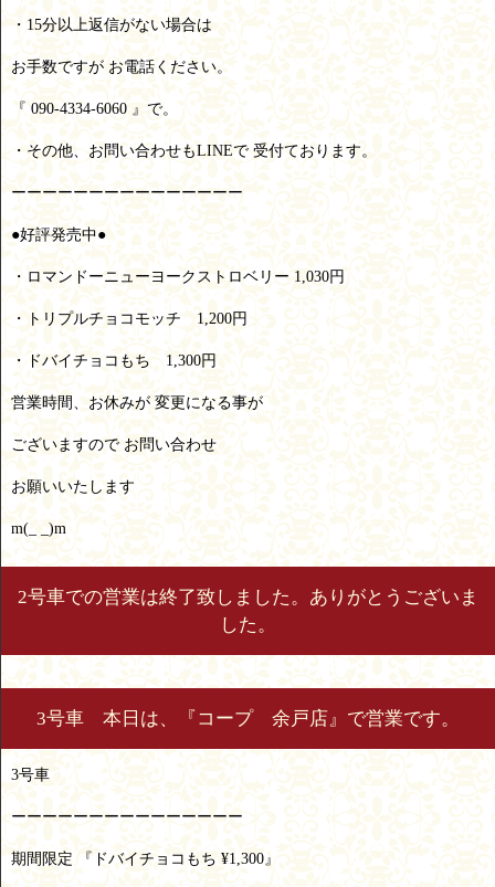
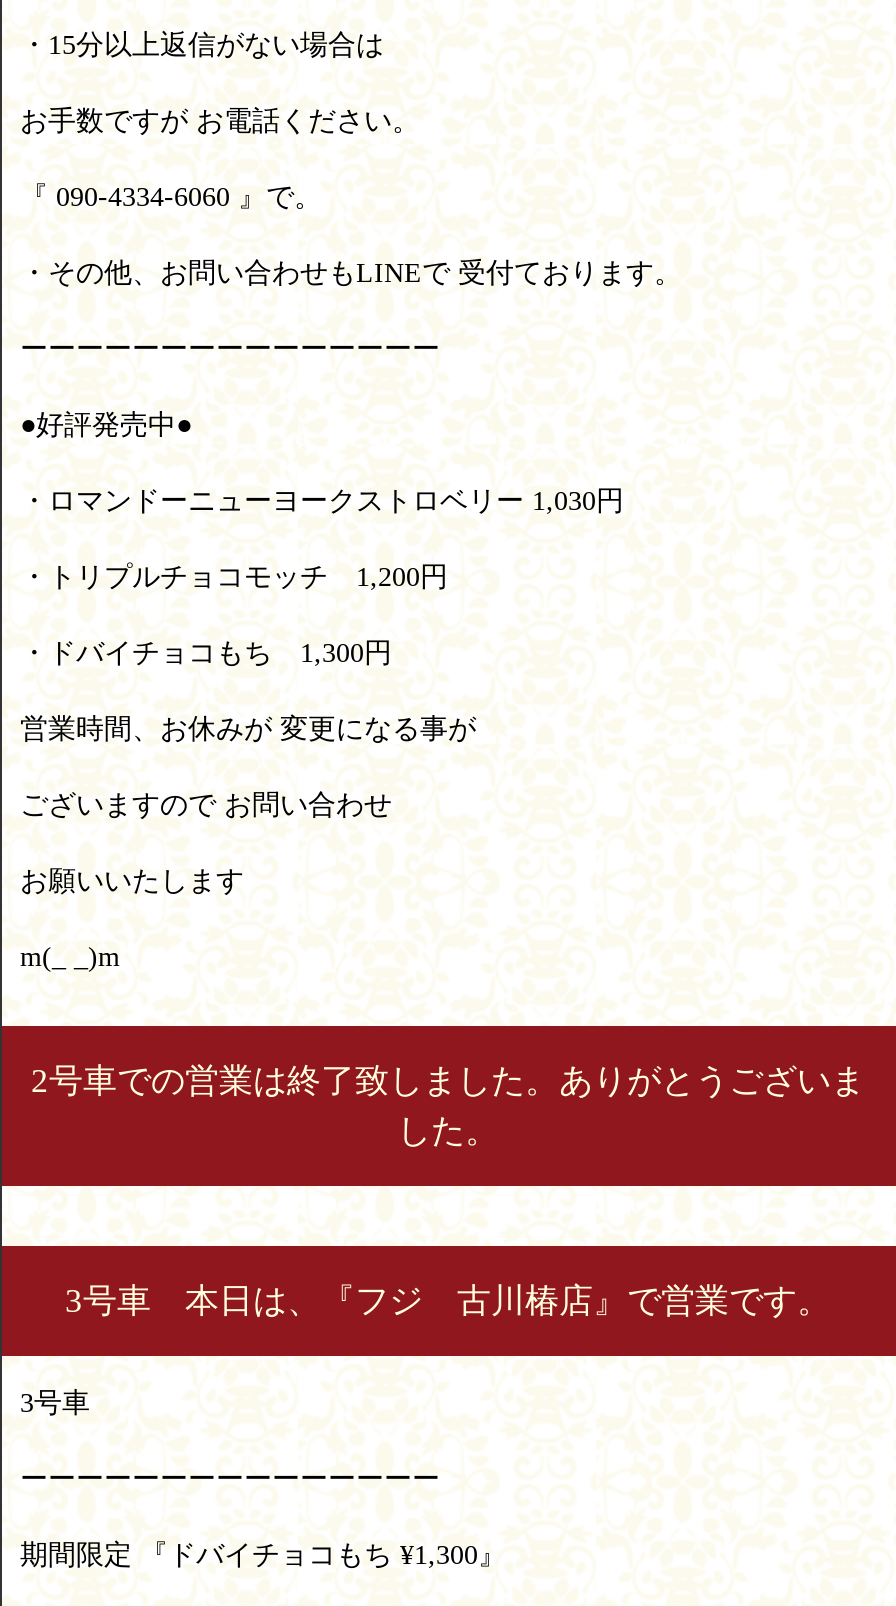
[36,708,459,729] 3号車 本日は、『コープ 余戸店』で営業です。 -> [65,1282,831,1320] 3号車 本日は、『フジ 古川椿店』で営業です。

